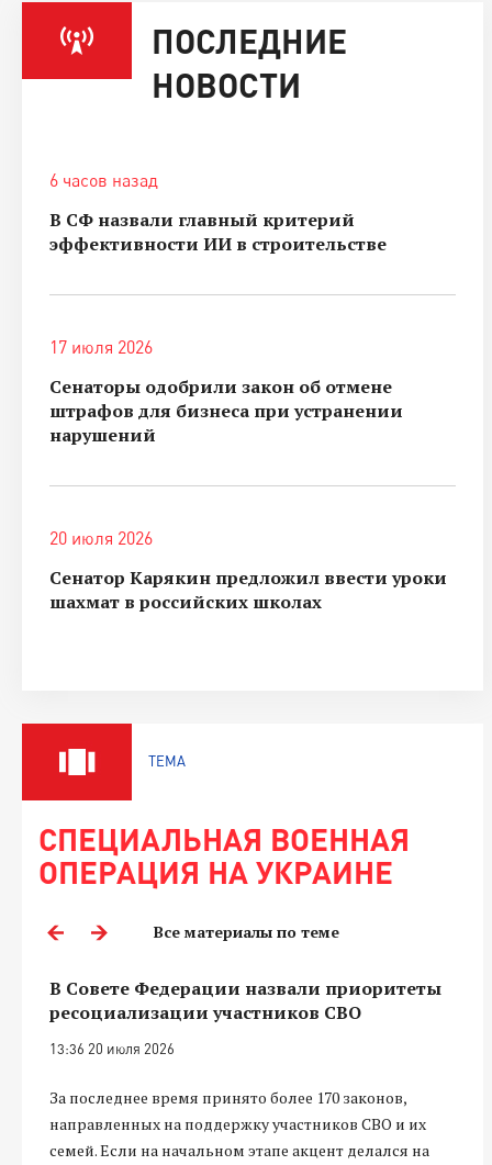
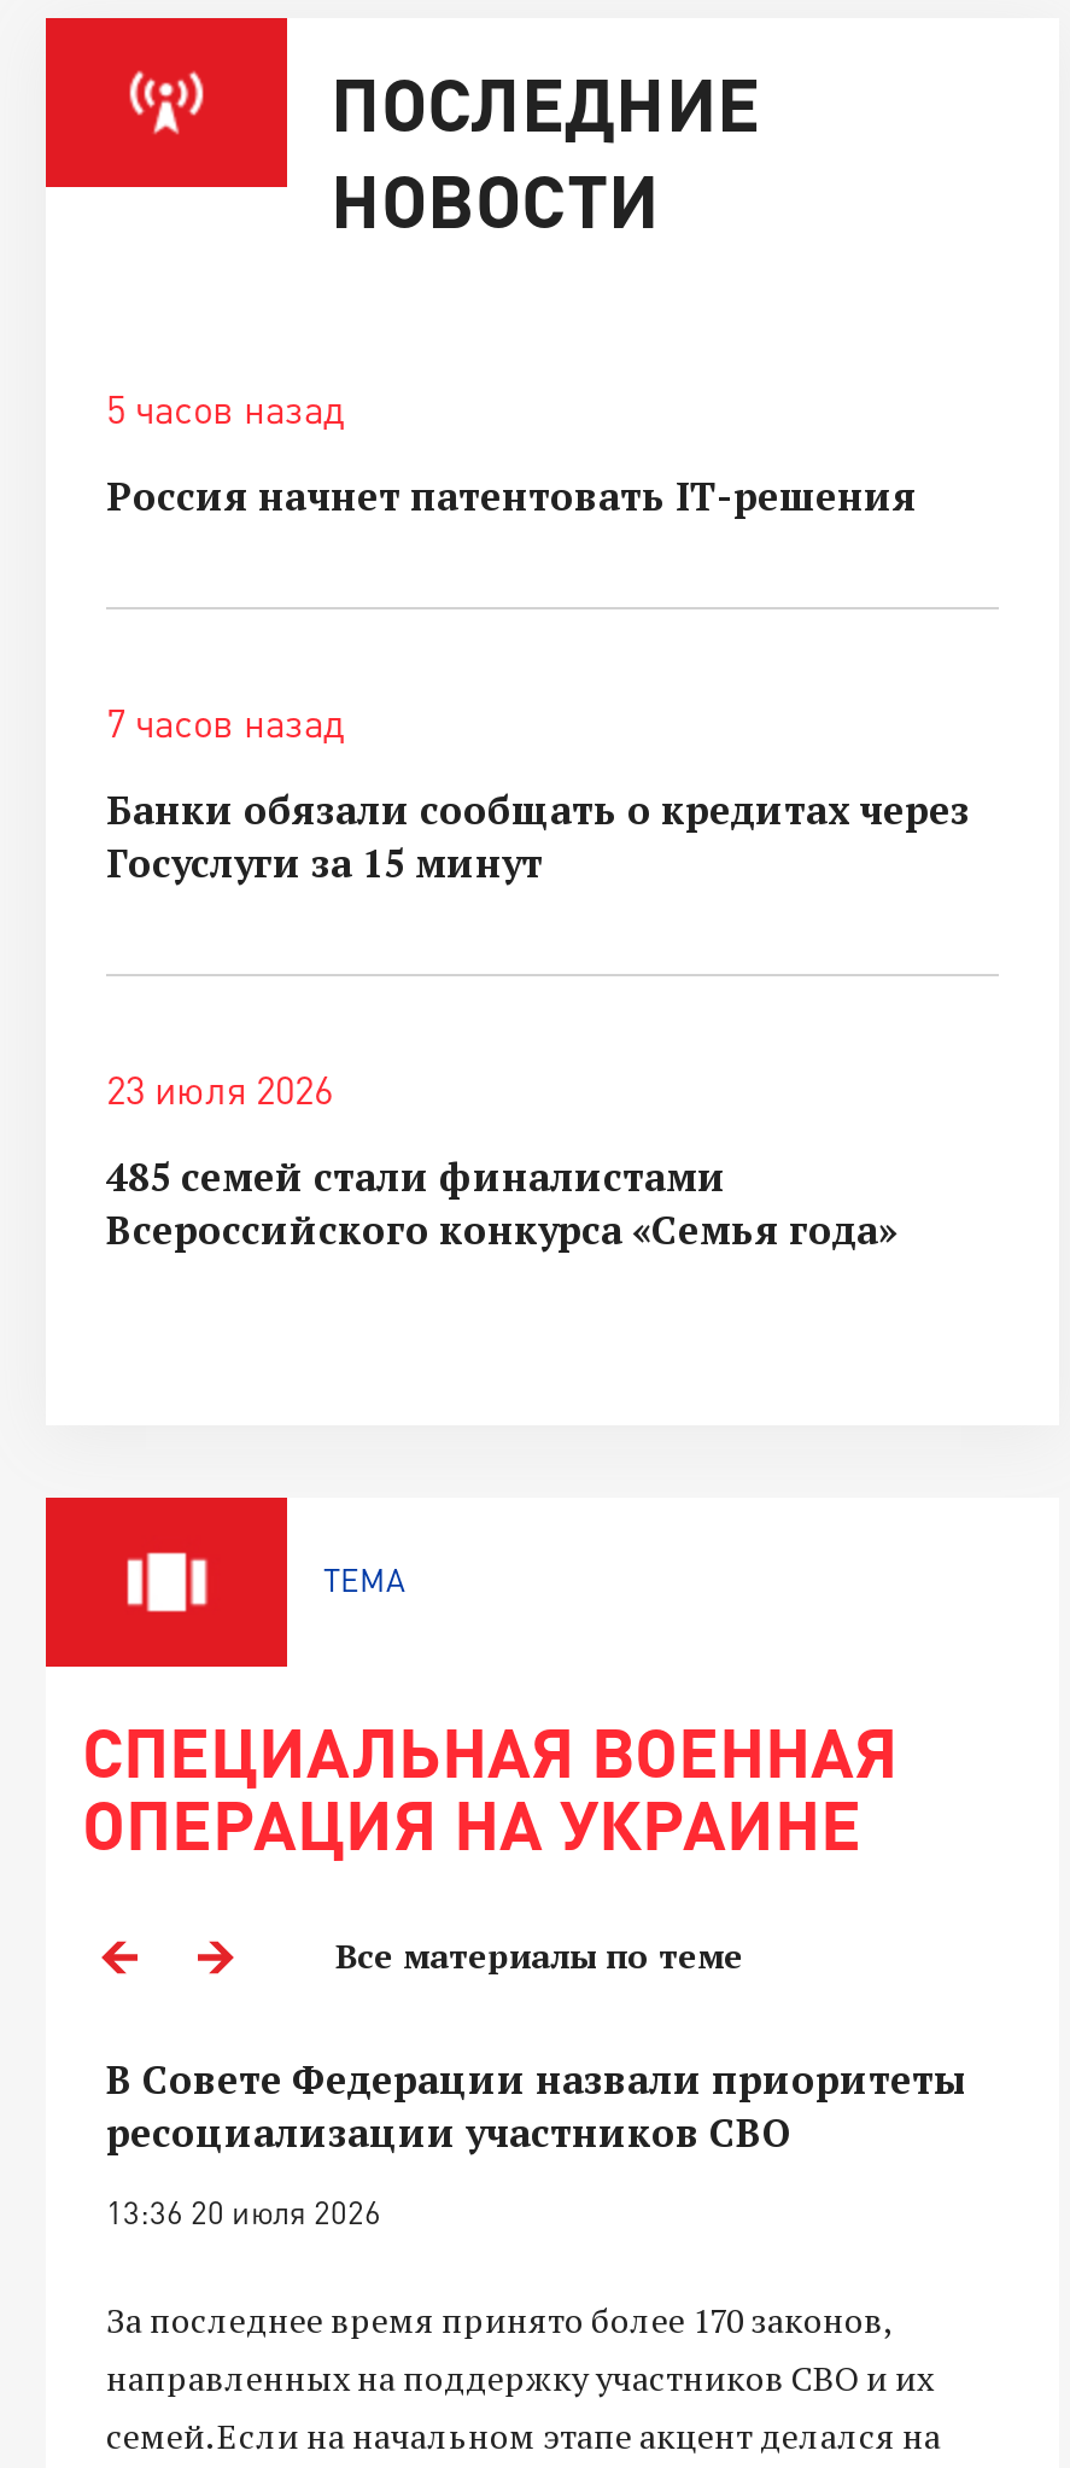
[49,169,158,191] 6 часов назад -> [106,385,345,434] 5 часов назад
[49,208,387,256] В СФ назвали главный критерий | эффективности ИИ в строительстве -> [106,470,917,523] Россия начнет патентовать IT-решения
[49,336,153,358] 17 июля 2026 -> [106,699,345,748] 7 часов назад
[49,375,403,447] Сенаторы одобрили закон об отмене | штрафов для бизнеса при устранении | нарушений -> [106,784,970,890] Банки обязали сообщать о кредитах через | Госуслуги за 15 минут
[49,527,153,549] 20 июля 2026 -> [106,1066,333,1114] 23 июля 2026
[49,566,447,614] Сенатор Карякин предложил ввести уроки | шахмат в российских школах -> [106,1151,897,1257] 485 семей стали финалистами | Всероссийского конкурса «Семья года»

